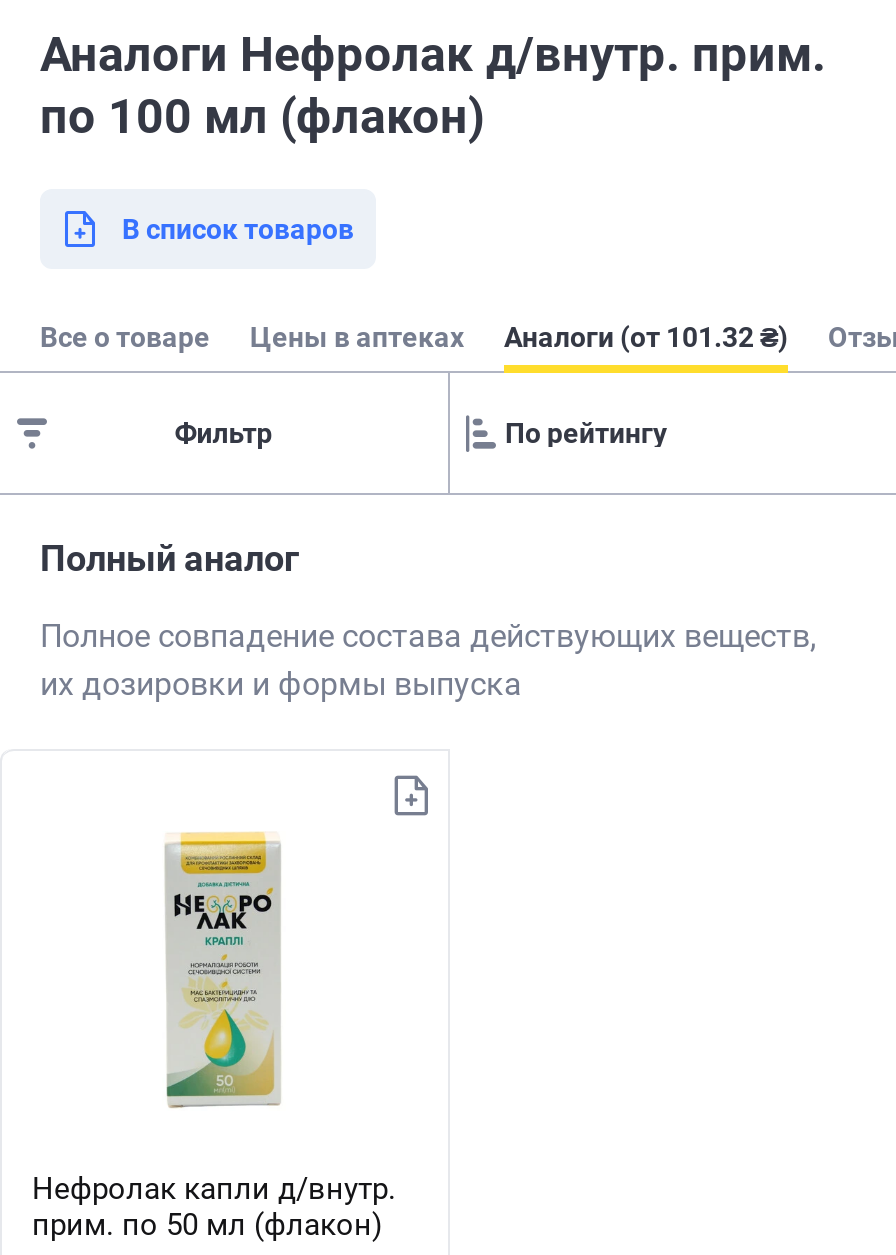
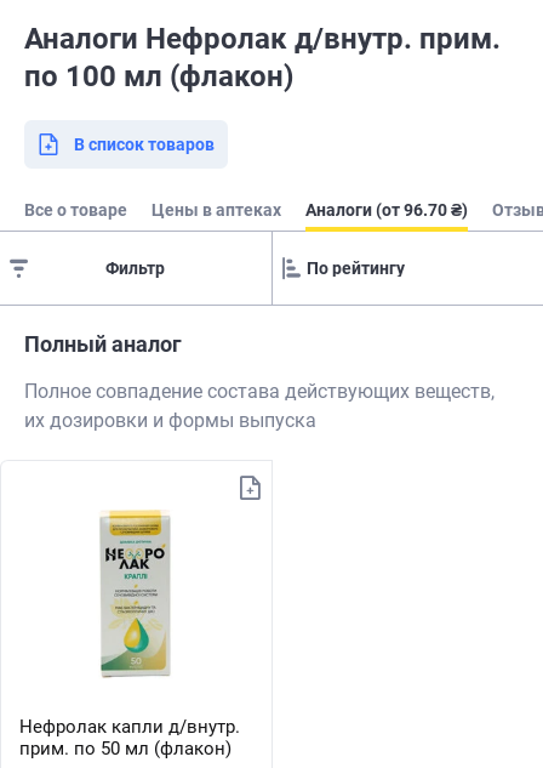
[504,321,788,353] Аналоги (от 101.32 ₴) -> [305,200,468,220] Аналоги (от 96.70 ₴)

